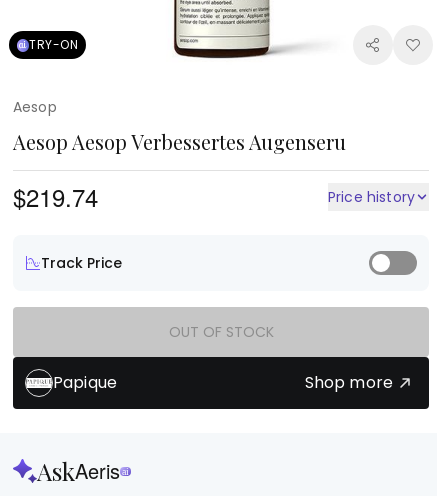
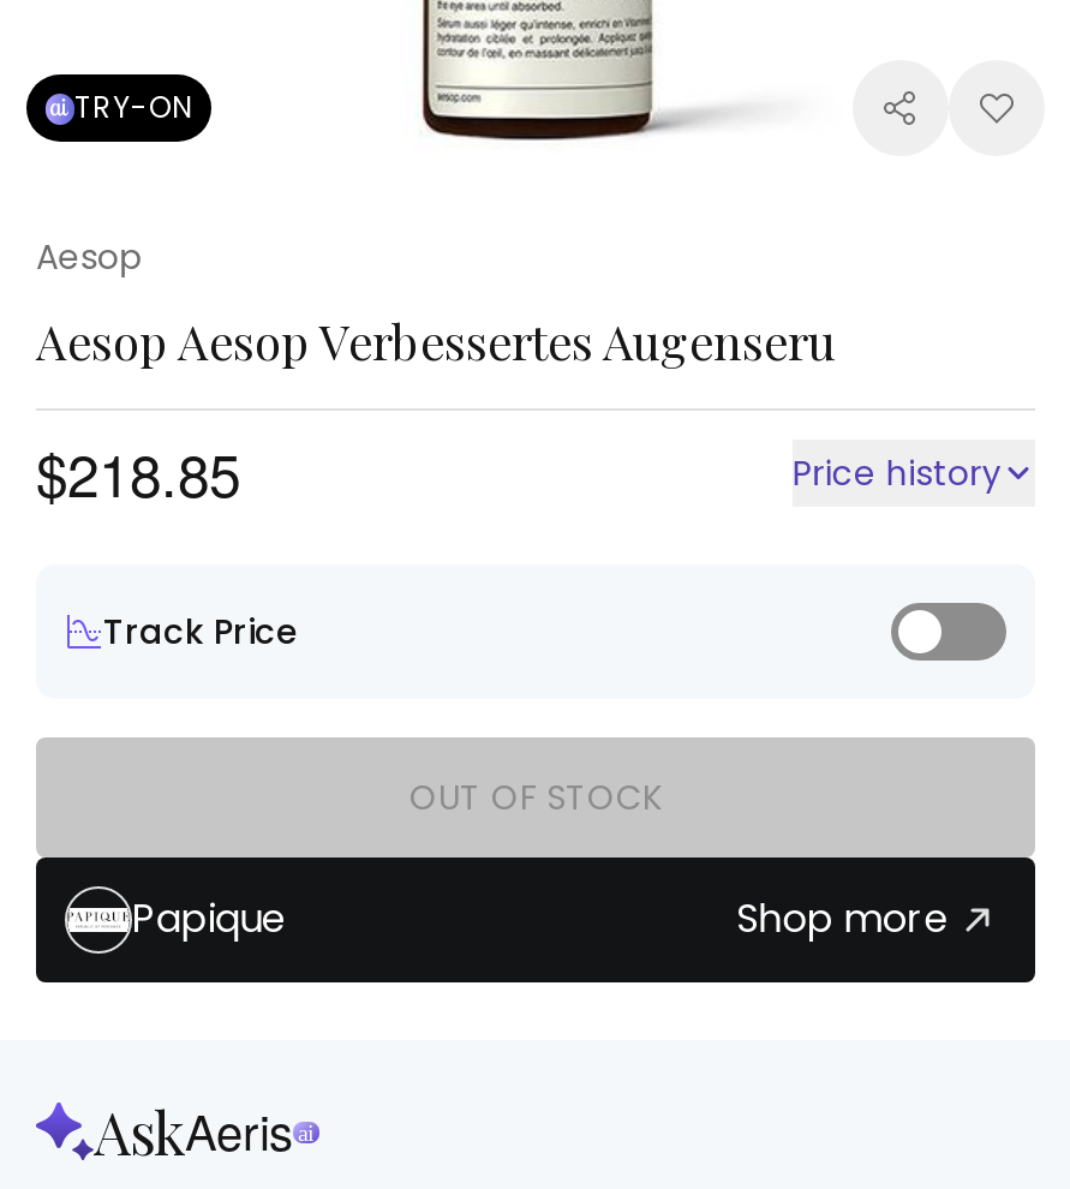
[13,179,98,214] $219.74 -> [36,430,240,514] $218.85

